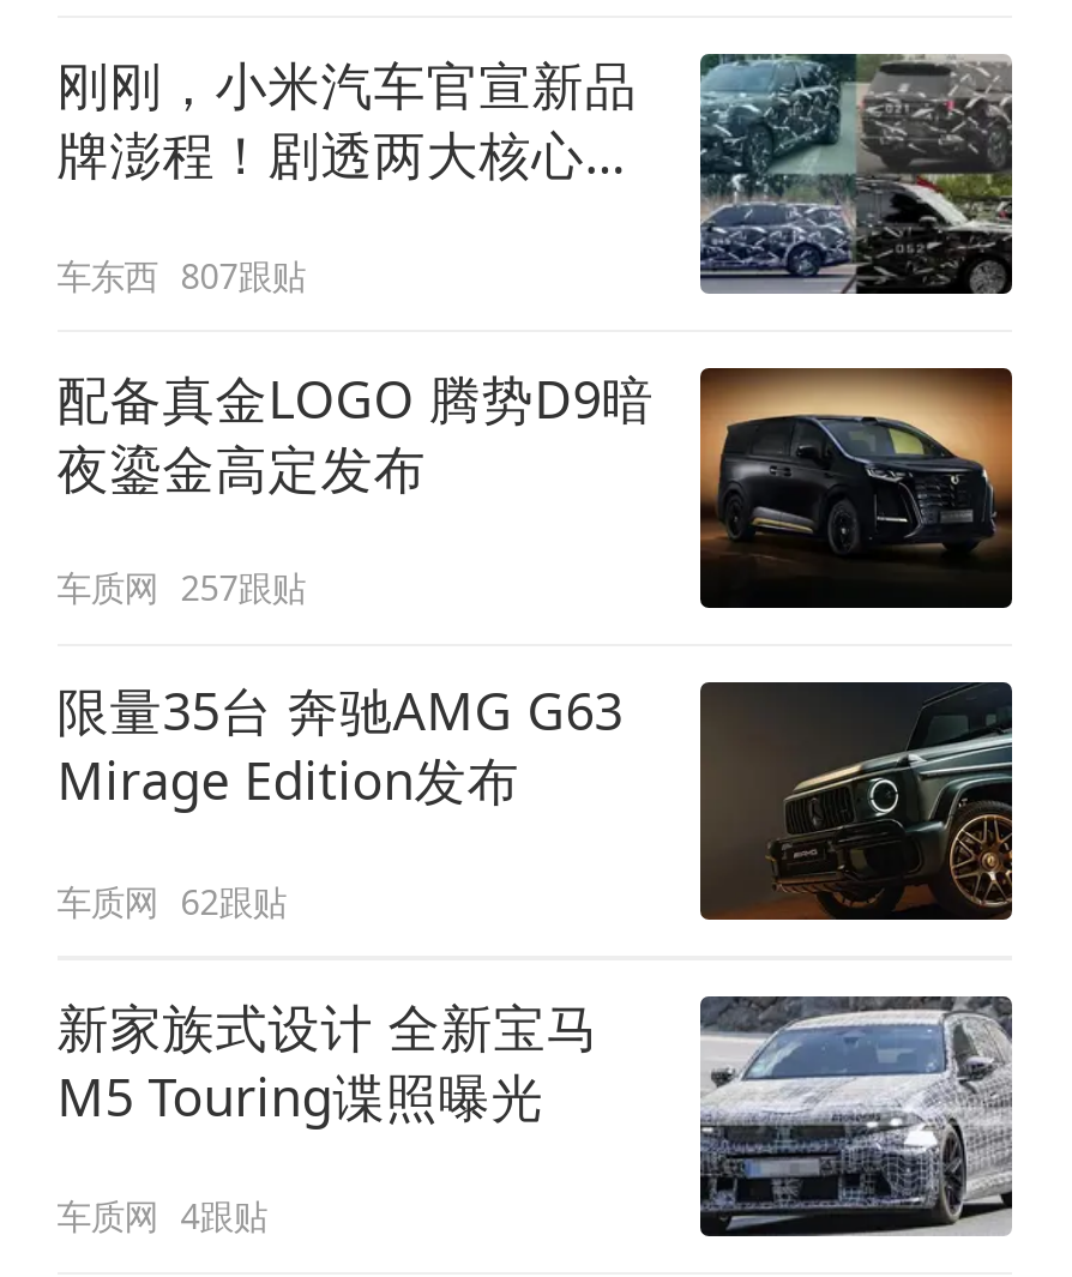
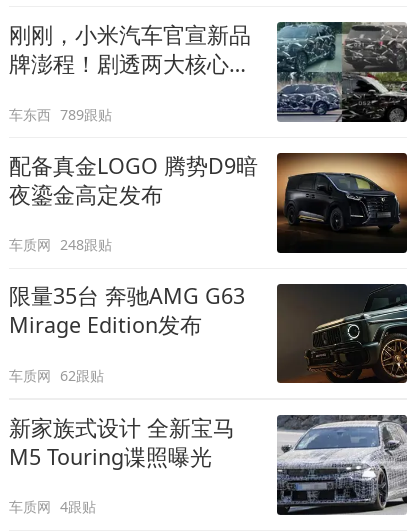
[57,252,305,297] 车东西 807跟贴 -> [9,104,112,123] 车东西 789跟贴
[57,565,305,611] 车质网 257跟贴 -> [9,235,112,254] 车质网 248跟贴

